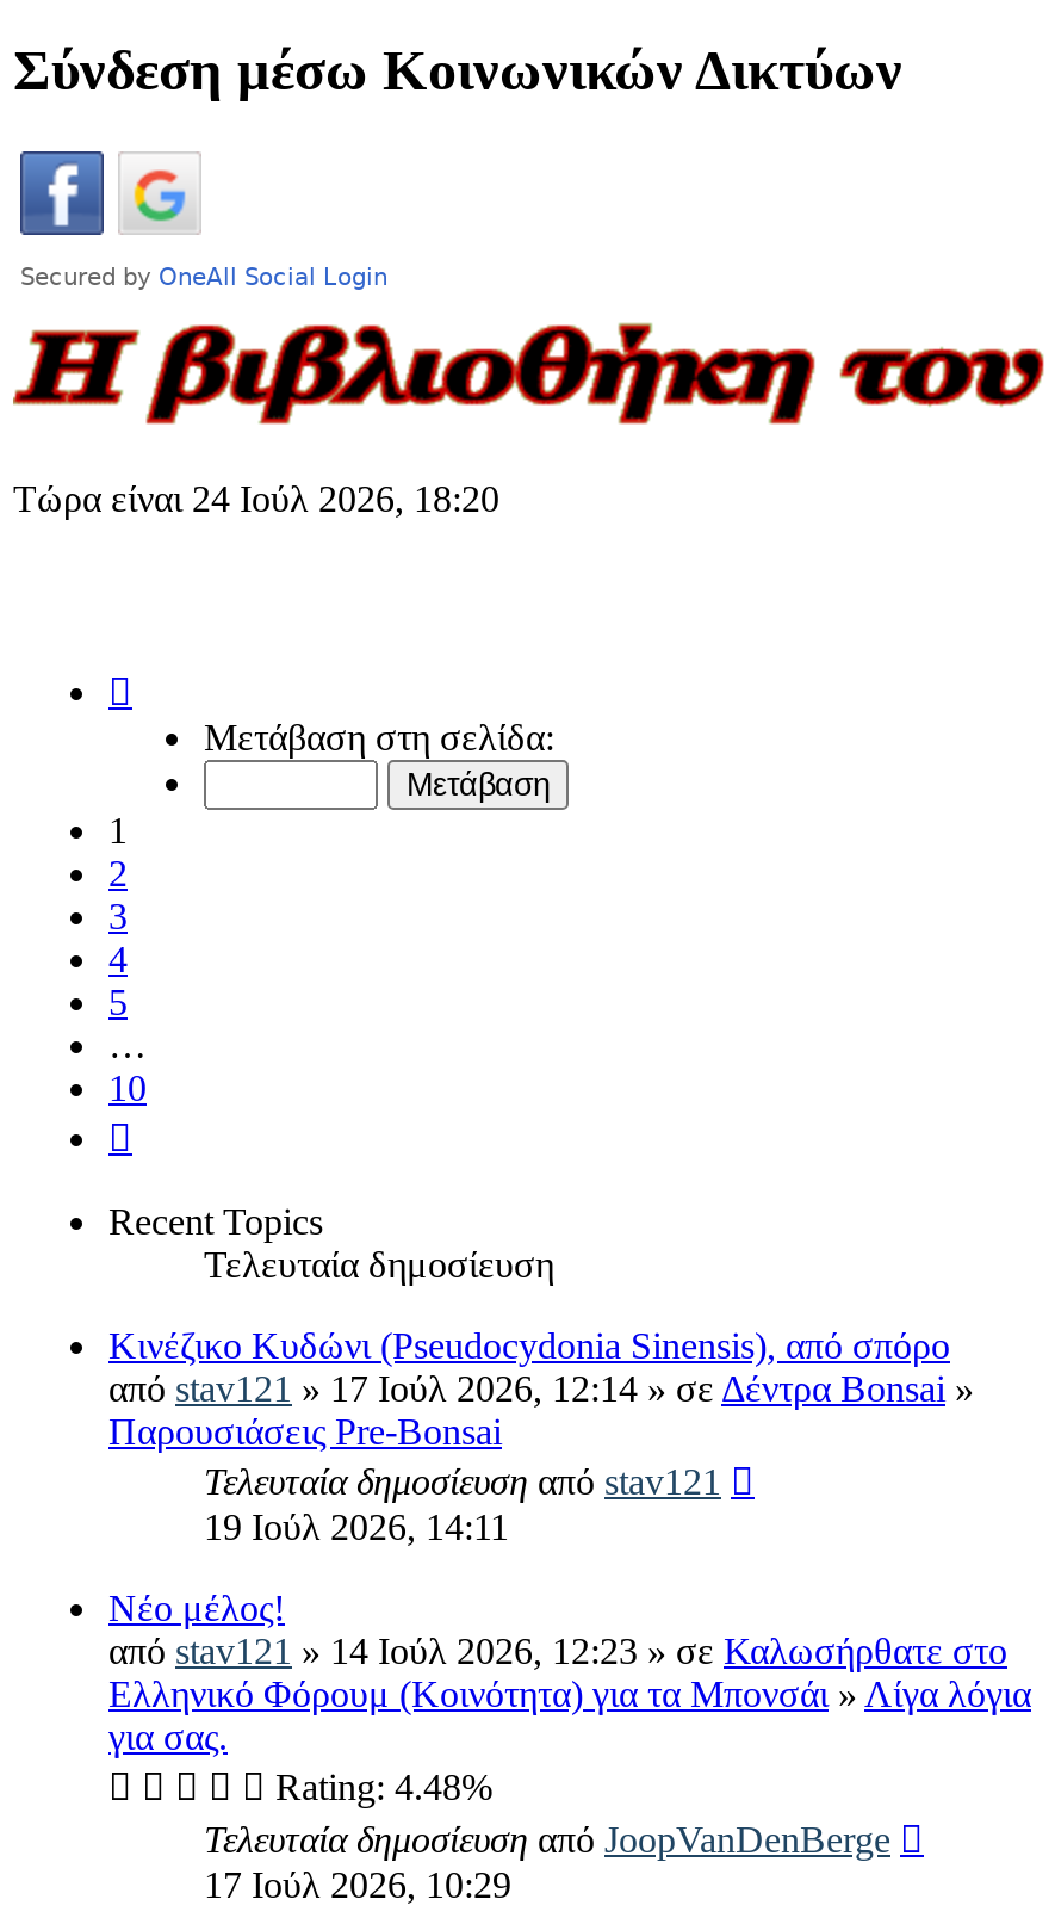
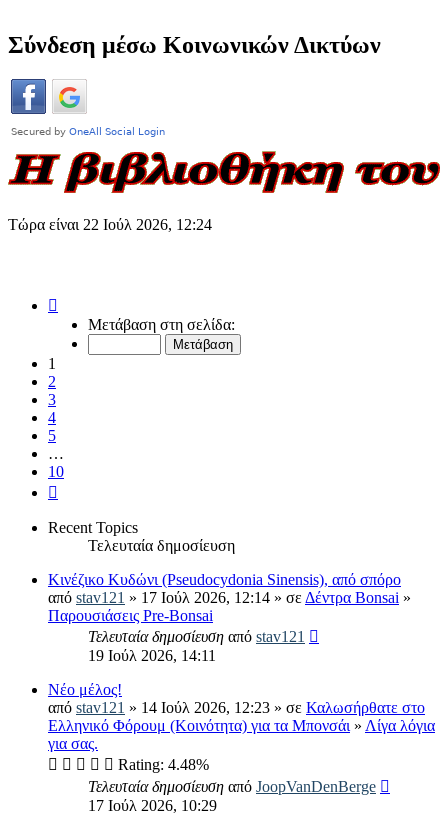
[13,477,499,518] Τώρα είναι 24 Ιούλ 2026, 18:20 -> [8,216,212,233] Τώρα είναι 22 Ιούλ 2026, 12:24

